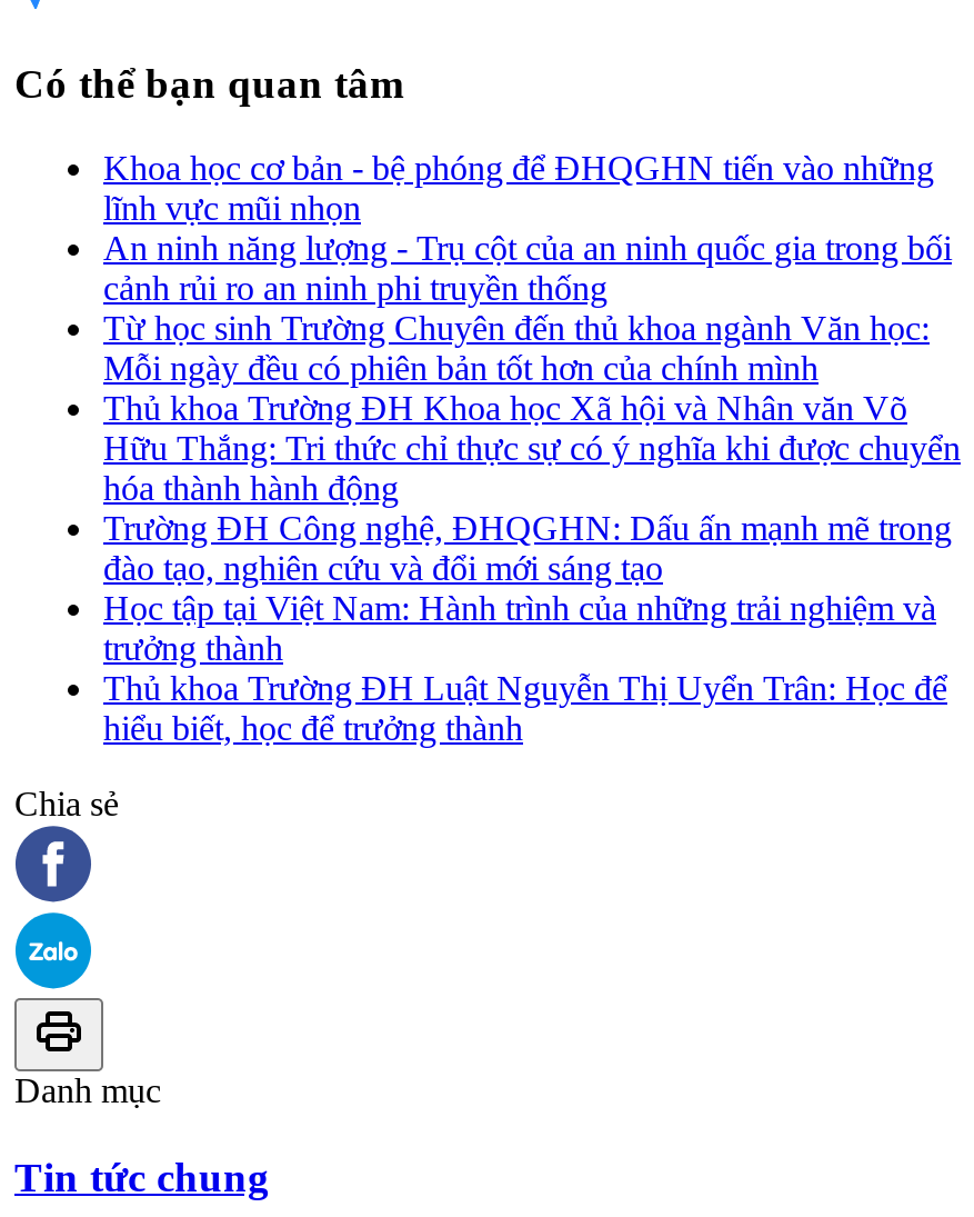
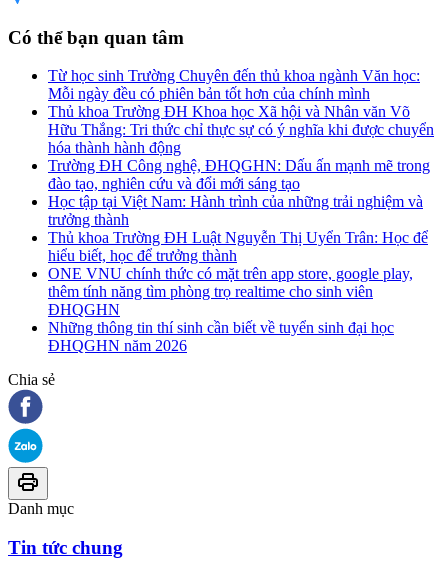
[103,149,952,307] Khoa học cơ bản - bệ phóng để ĐHQGHN tiến vào những | lĩnh vực mũi nhọn | An ninh năng lượng - Trụ cột của an ninh quốc gia trong bối | cảnh rủi ro an ninh phi truyền thống -> none
moved [103,309,961,747] -> [48,67,434,264]: Từ học sinh Trường Chuyên đến thủ khoa ngành Văn học: | Mỗi ngày đều có phiên bản tốt hơn của chính mình | Thủ khoa Trường ĐH Khoa học Xã hội và Nhân văn Võ | ... | Thủ khoa Trường ĐH Luật Nguyễn Thị Uyển Trân: Học để | hiểu biết, học để trưởng thành
none -> [48,265,413,354] ONE VNU chính thức có mặt trên app store, google play, | thêm tính năng tìm phòng trọ realtime cho sinh viên | ĐHQGHN | Những thông tin thí sinh cần biết về tuyển sinh đại học | ĐHQGHN năm 2026

